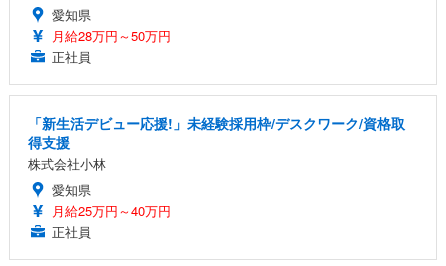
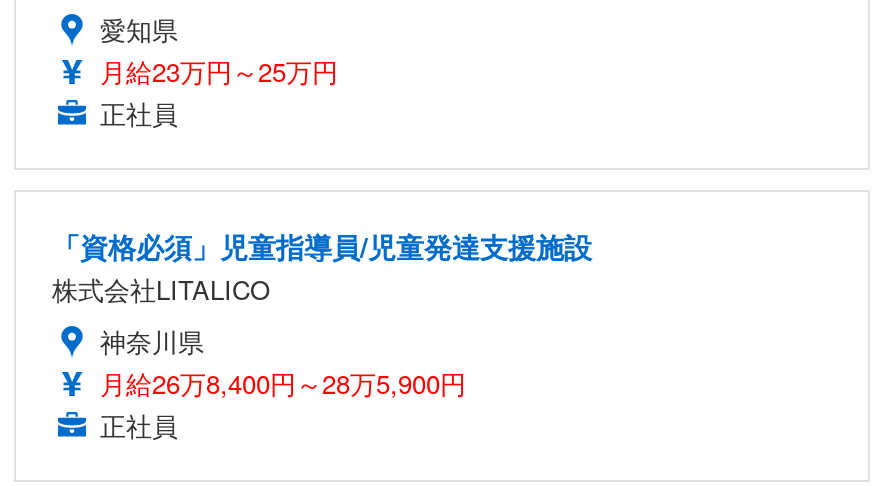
[52,26,171,45] 月給28万円～50万円 -> [100,53,338,91] 月給23万円～25万円
[28,113,405,220] 「新生活デビュー応援!」未経験採用枠/デスクワーク/資格取 | 得支援 | 株式会社小林 | 愛知県 | 月給25万円～40万円 -> [52,227,592,403] 「資格必須」児童指導員/児童発達支援施設 | 株式会社LITALICO | 神奈川県 | 月給26万8,400円～28万5,900円

